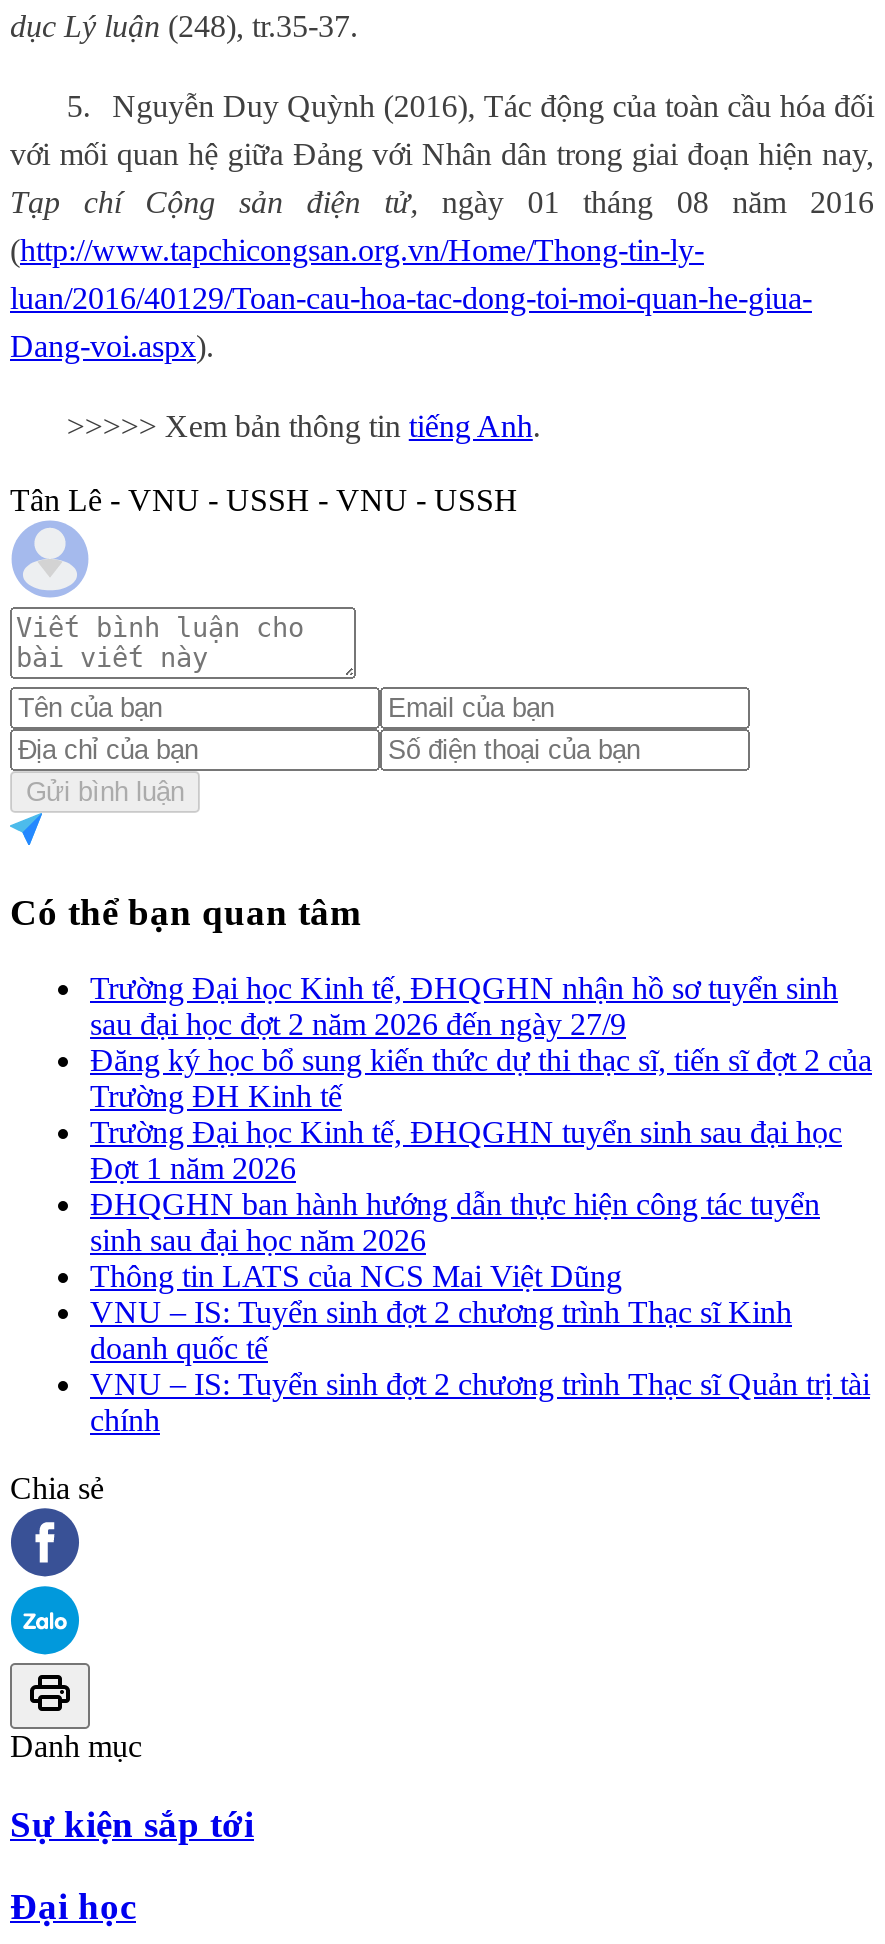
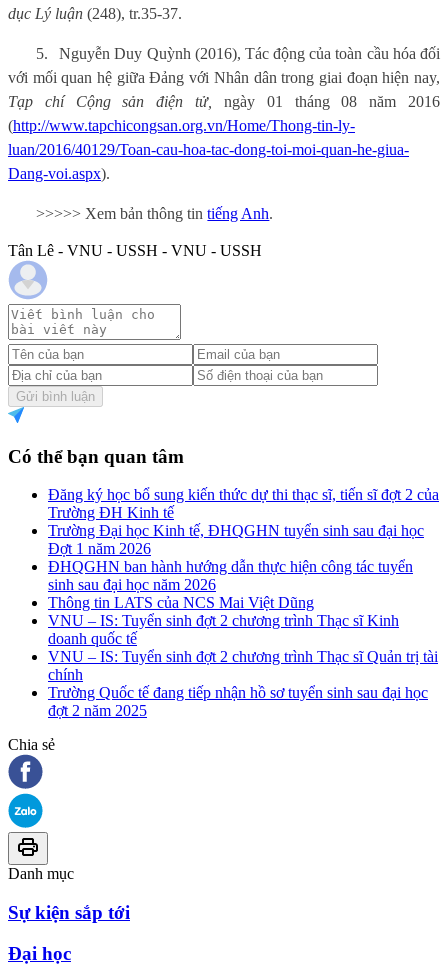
[90,971,838,1041] Trường Đại học Kinh tế, ĐHQGHN nhận hồ sơ tuyển sinh | sau đại học đợt 2 năm 2026 đến ngày 27/9 -> none
moved [90,1043,872,1437] -> [48,486,439,683]: Đăng ký học bổ sung kiến thức dự thi thạc sĩ, tiến sĩ đợt 2 của | Trường ĐH Kinh tế | Trường Đại học Kinh tế, ĐHQGHN tuyển sinh sau đại học | ... | VNU – IS: Tuyển sinh đợt 2 chương trình Thạc sĩ Quản trị tài | chính
none -> [48,684,428,719] Trường Quốc tế đang tiếp nhận hồ sơ tuyển sinh sau đại học | đợt 2 năm 2025

